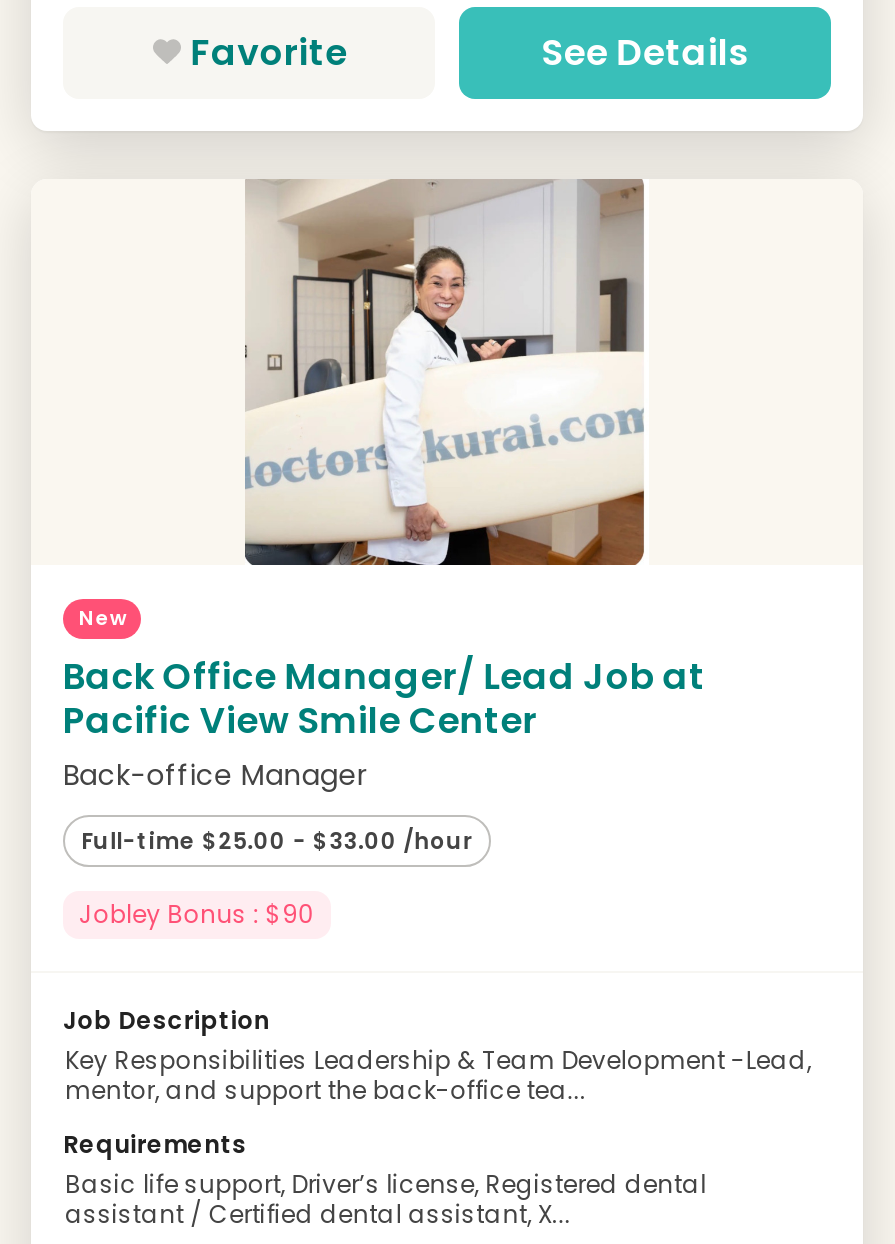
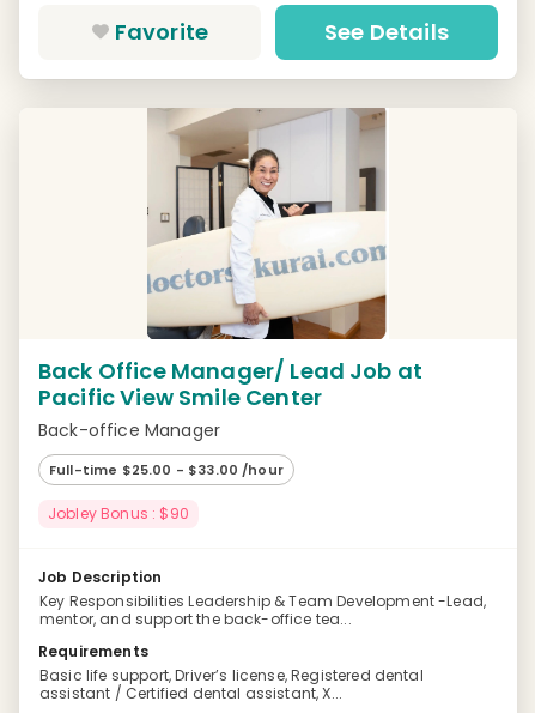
[79,603,126,633] New -> none

